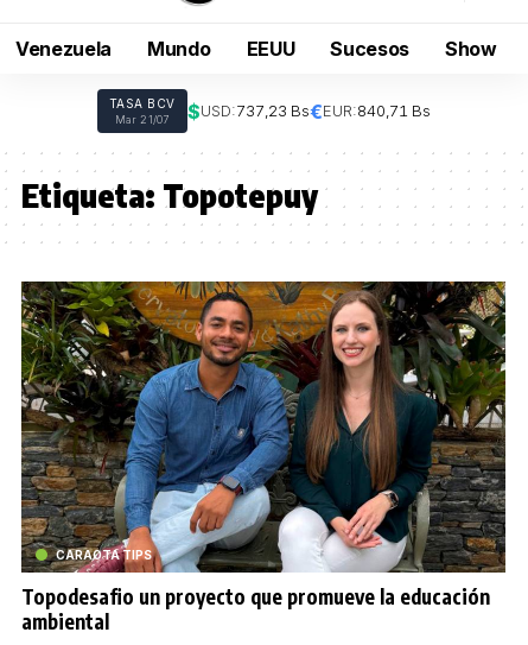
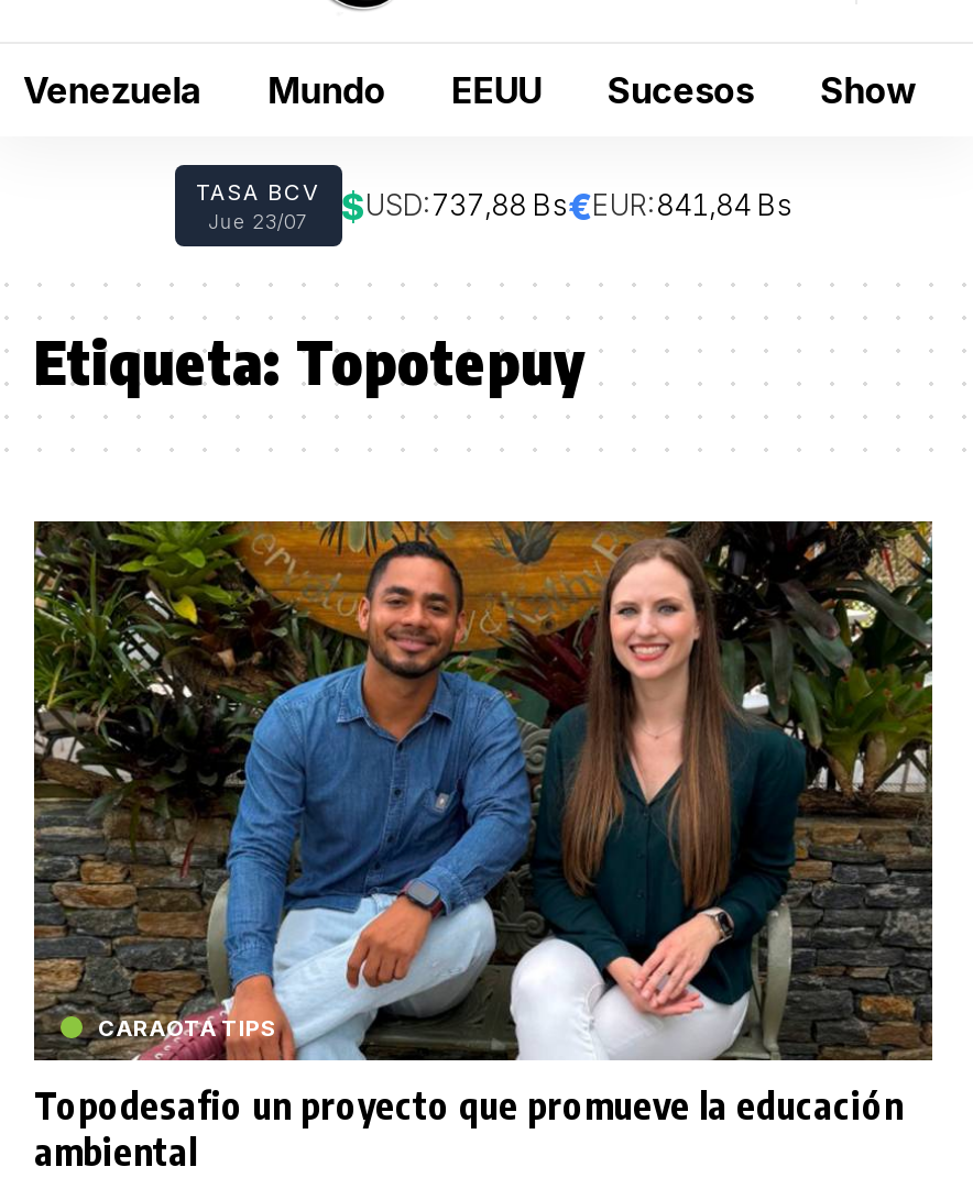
[115,99,430,126] Mar 21/07 | $USD:737,23 Bs€EUR:840,71 Bs -> [208,184,792,233] Jue 23/07 | $USD:737,88 Bs€EUR:841,84 Bs

